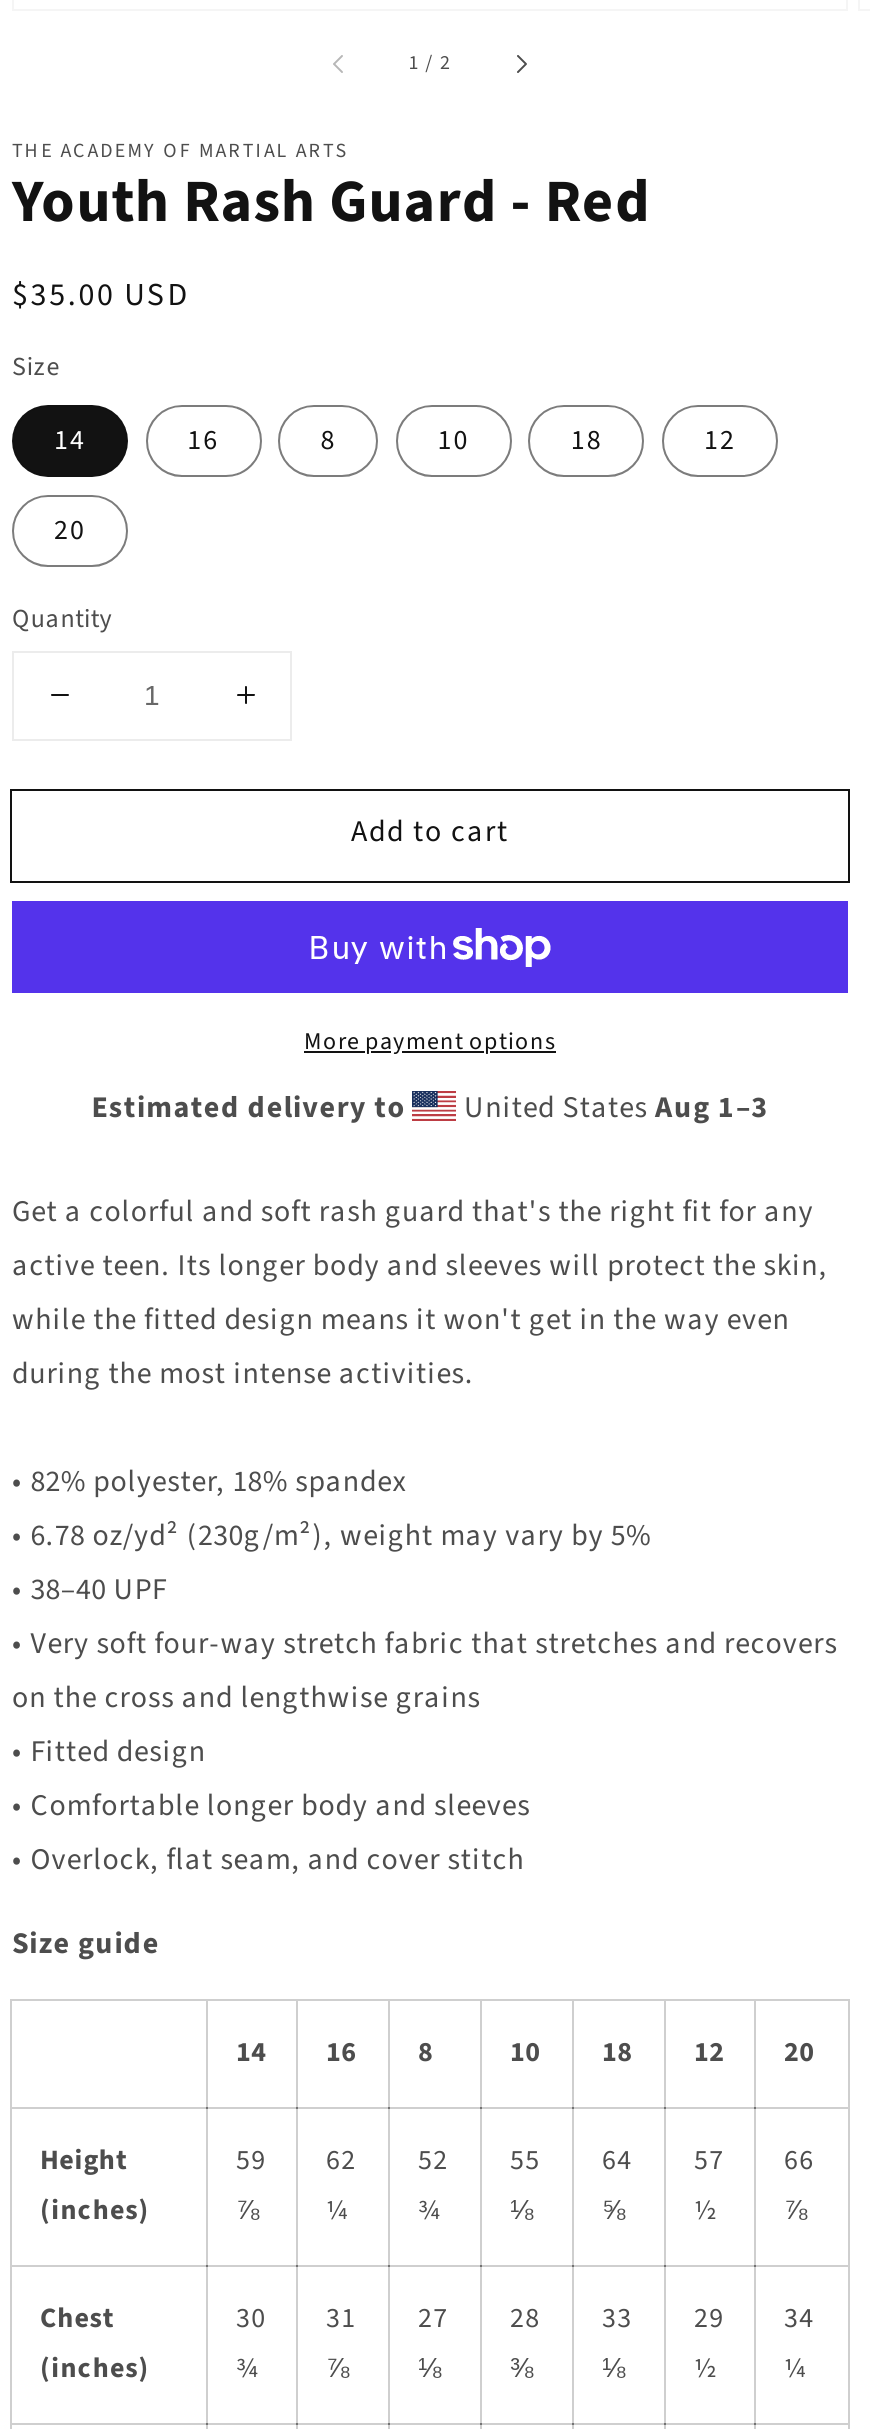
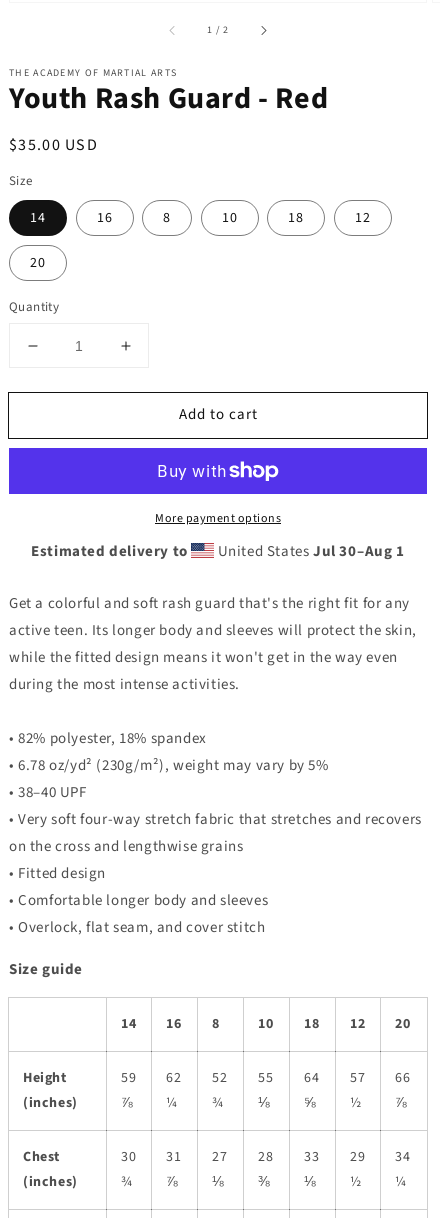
[457,1087,769,1129] United States Aug 1–3 -> [214,541,405,562] United States Jul 30–Aug 1

